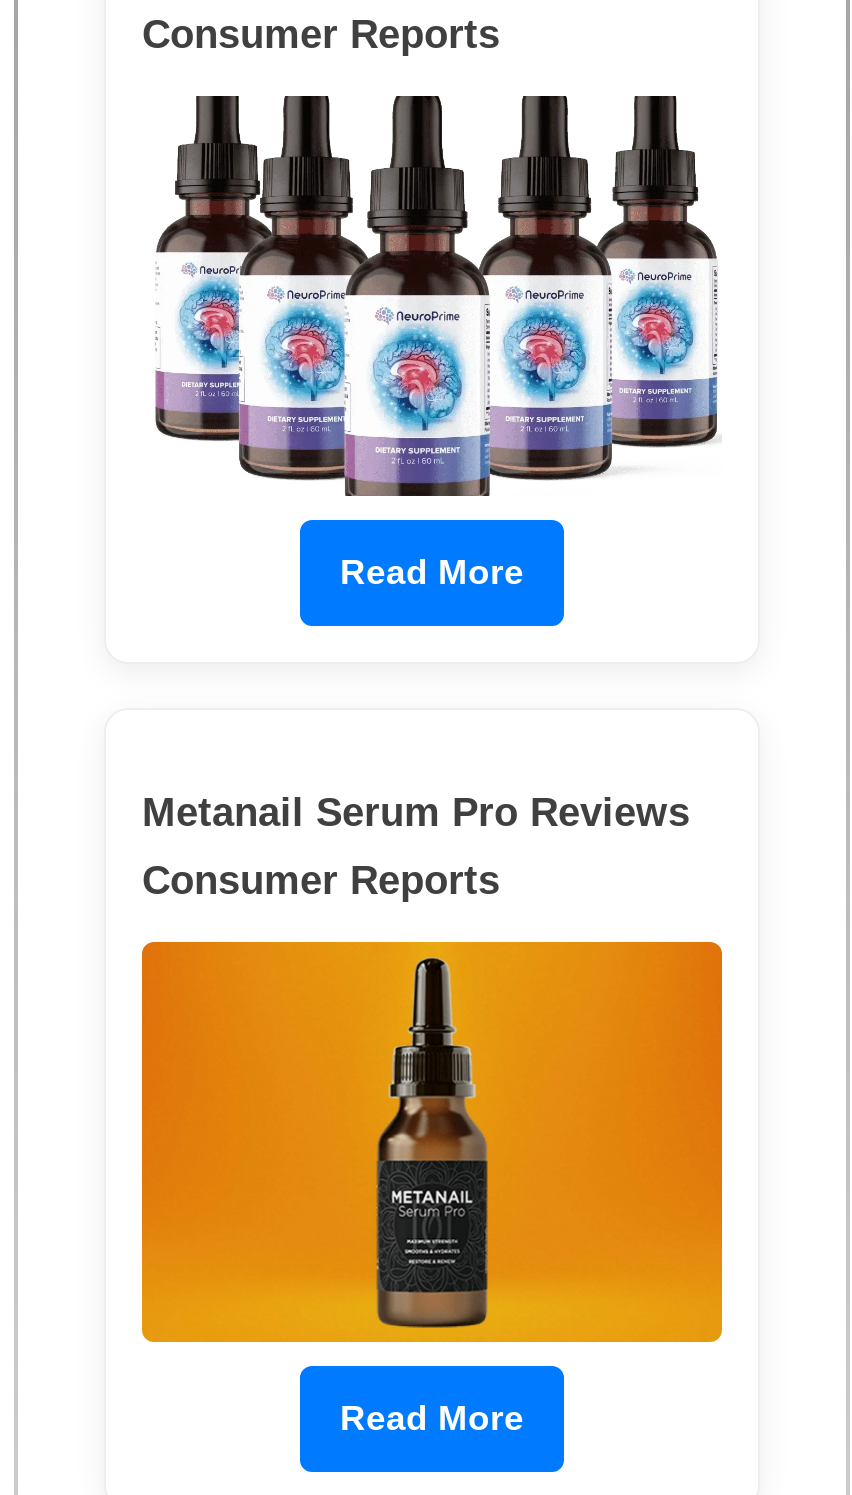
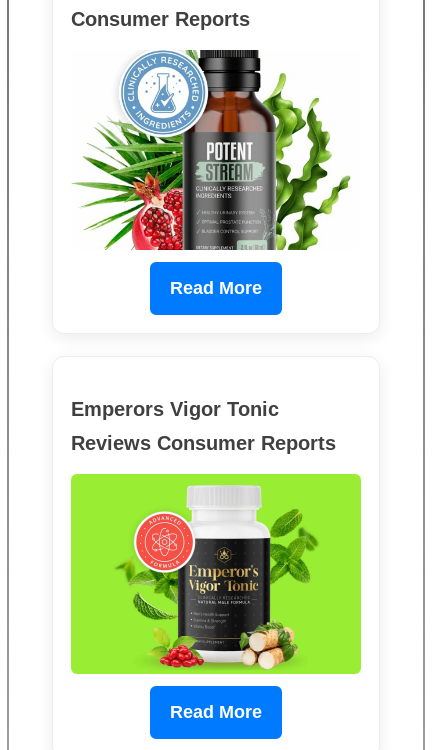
[150,93,720,497] [image] -> [73,49,359,251] [image]
[142,791,690,835] Metanail Serum Pro Reviews -> [71,398,279,420] Emperors Vigor Tonic
[142,859,500,903] Consumer Reports -> [71,432,336,454] Reviews Consumer Reports
[140,941,724,1343] [image] -> [70,474,362,674] [image]

